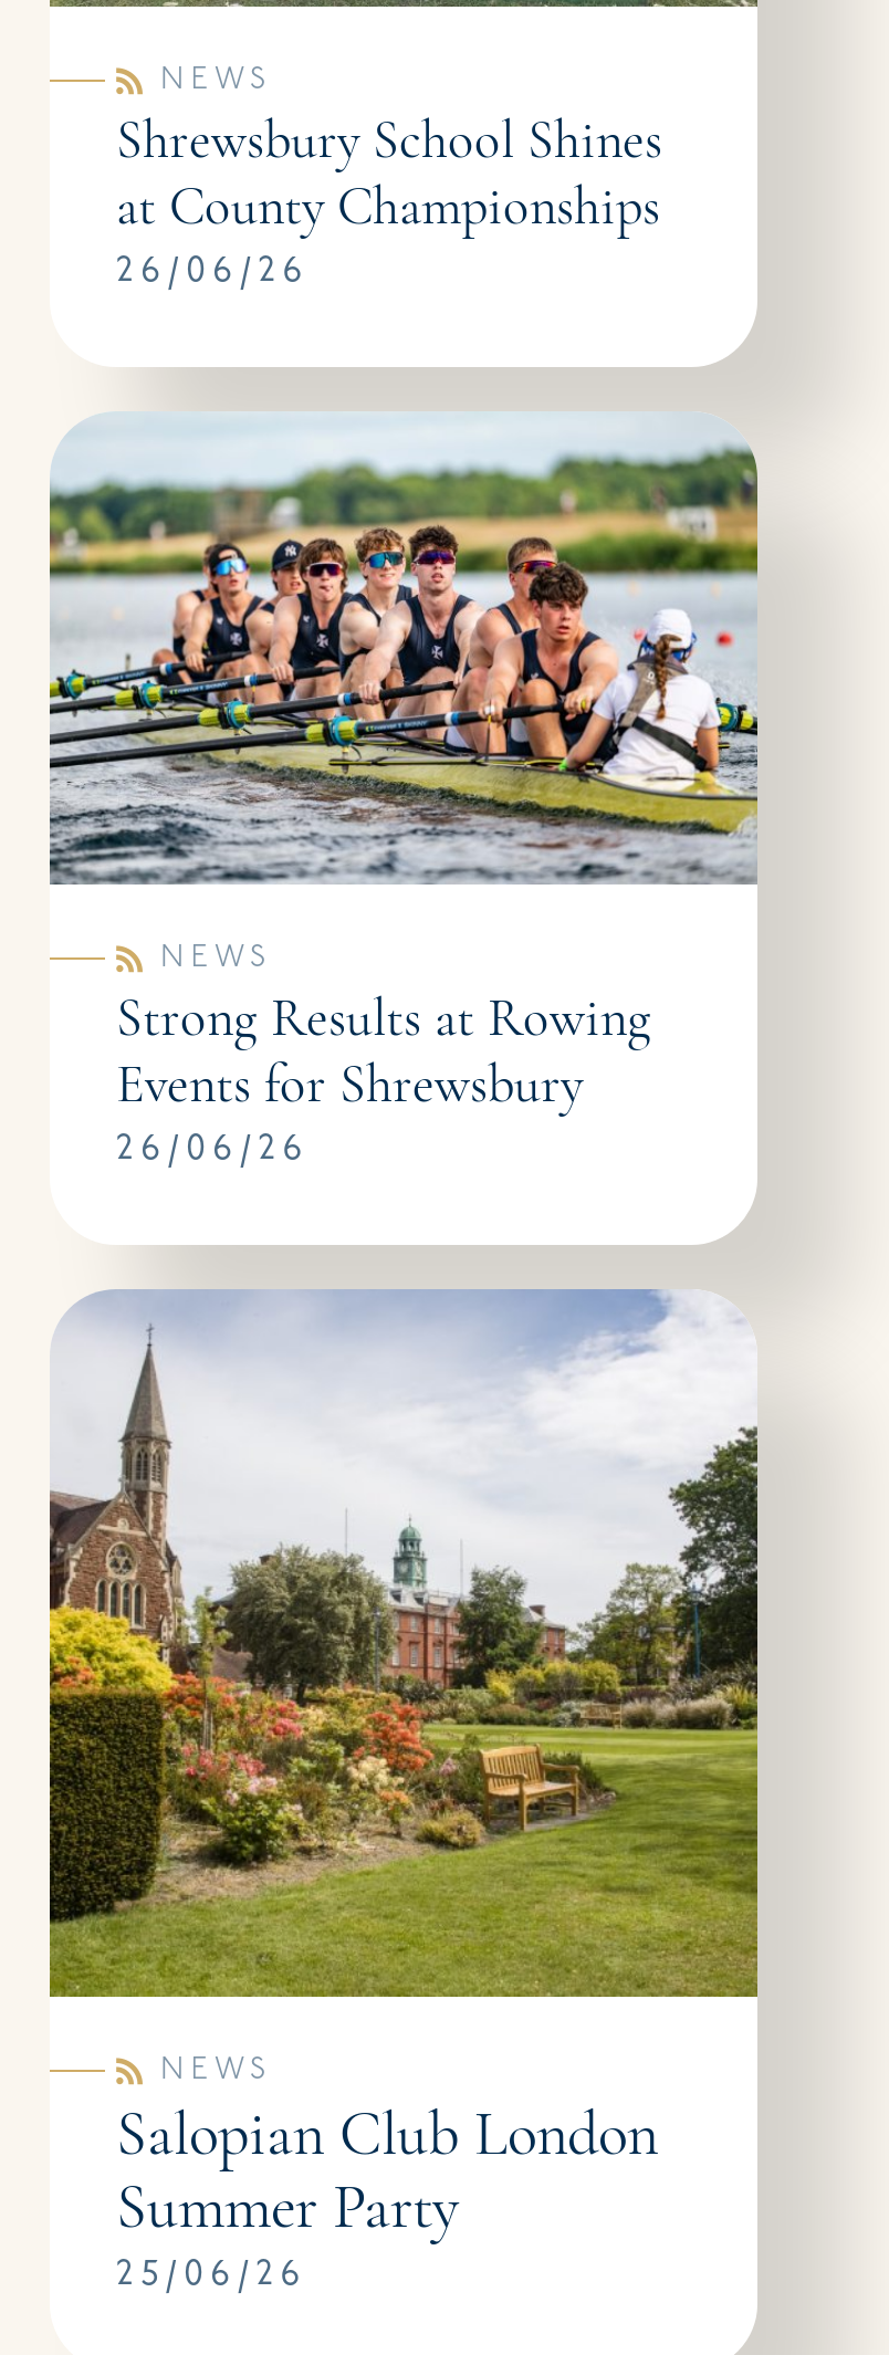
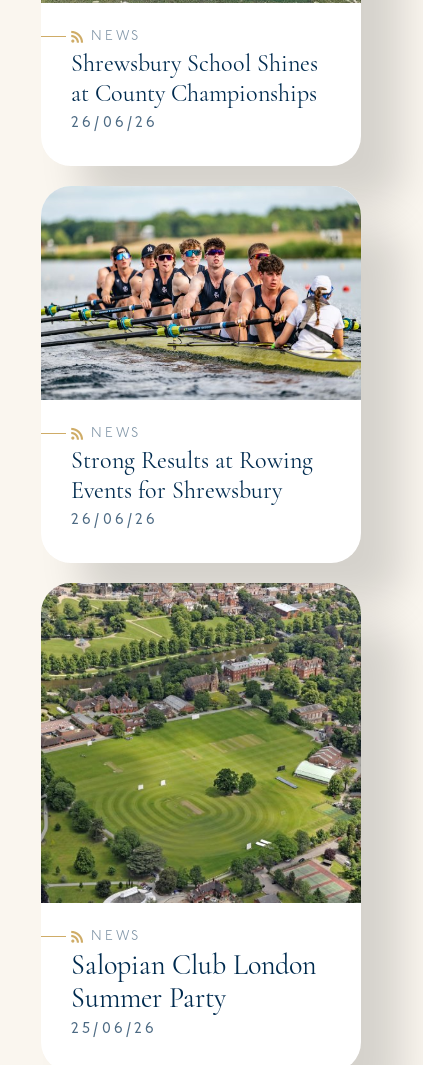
[48,1289,760,1999] [image] -> [40,582,362,904] [image]

